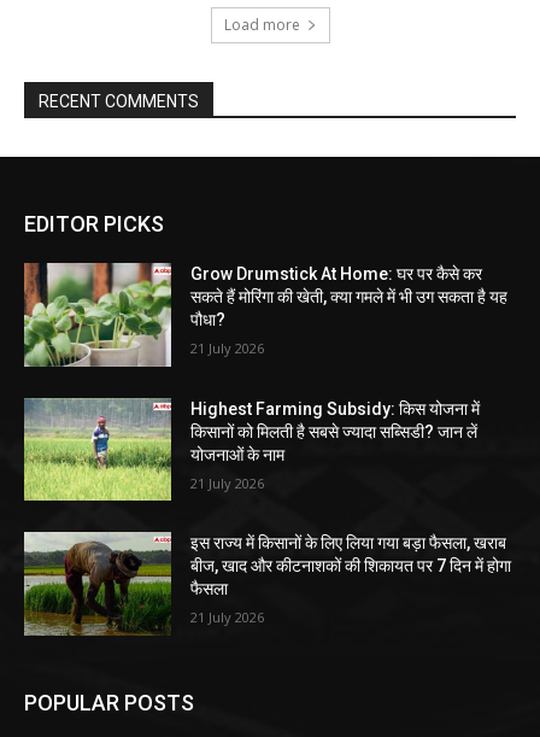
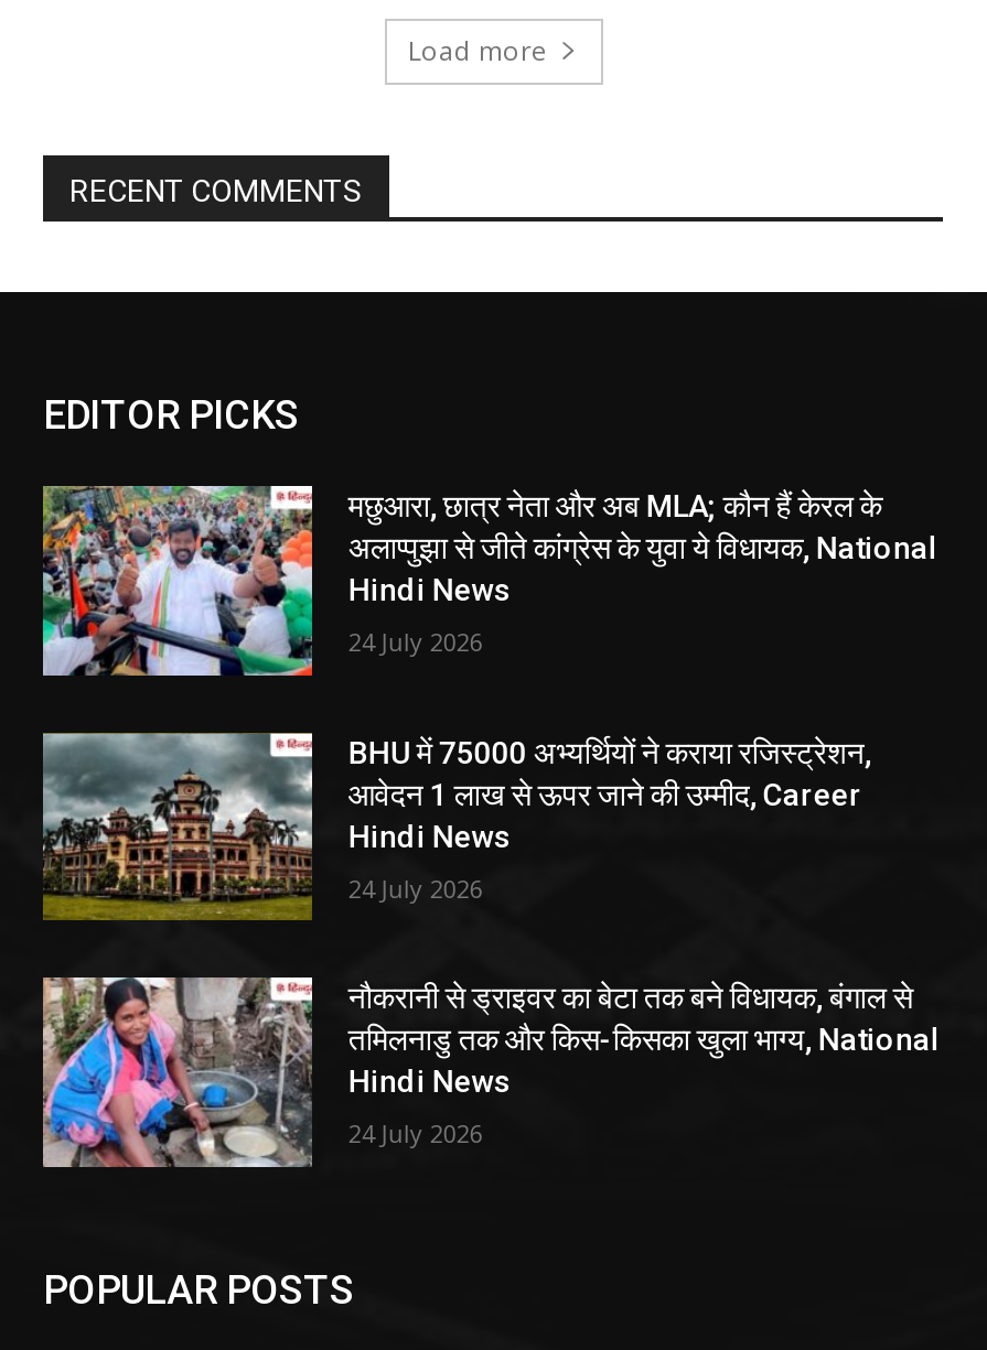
[23,262,508,368] [image] | Grow Drumstick At Home: घर पर कैसे कर | सकते हैं मोरिंगा की खेती, क्या गमले में भी उग सकता है यह | पौधा? -> [41,484,937,678] [image] | मछुआरा, छात्र नेता और अब MLA; कौन हैं केरल के | अलाप्पुझा से जीते कांग्रेस के युवा ये विधायक, National | Hindi News
[191,339,264,357] 21 July 2026 -> [348,625,483,658] 24 July 2026
[23,398,480,502] [image] | Highest Farming Subsidy: किस योजना में | किसानों को मिलती है सबसे ज्यादा सब्सिडी? जान लें | योजनाओं के नाम -> [43,733,871,920] [image] | BHU में 75000 अभ्यर्थियों ने कराया रजिस्ट्रेशन, | आवेदन 1 लाख से ऊपर जाने की उम्मीद, Career | Hindi News
[191,474,264,492] 21 July 2026 -> [348,871,483,904] 24 July 2026
[24,532,512,636] [image] | इस राज्य में किसानों के लिए लिया गया बड़ा फैसला, खराब | बीज, खाद और कीटनाशकों की शिकायत पर 7 दिन में होगा | फैसला -> [41,978,939,1169] [image] | नौकरानी से ड्राइवर का बेटा तक बने विधायक, बंगाल से | तमिलनाडु तक और किस-किसका खुला भाग्य, National | Hindi News
[191,609,264,627] 21 July 2026 -> [348,1117,483,1151] 24 July 2026

